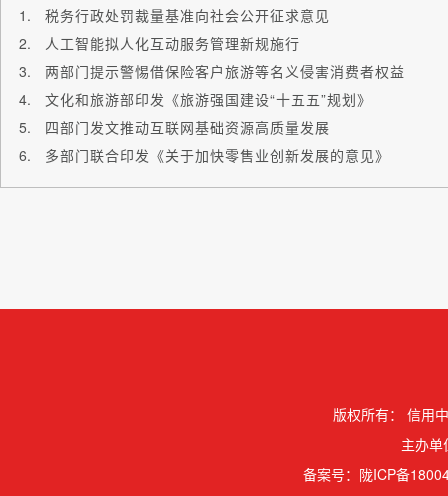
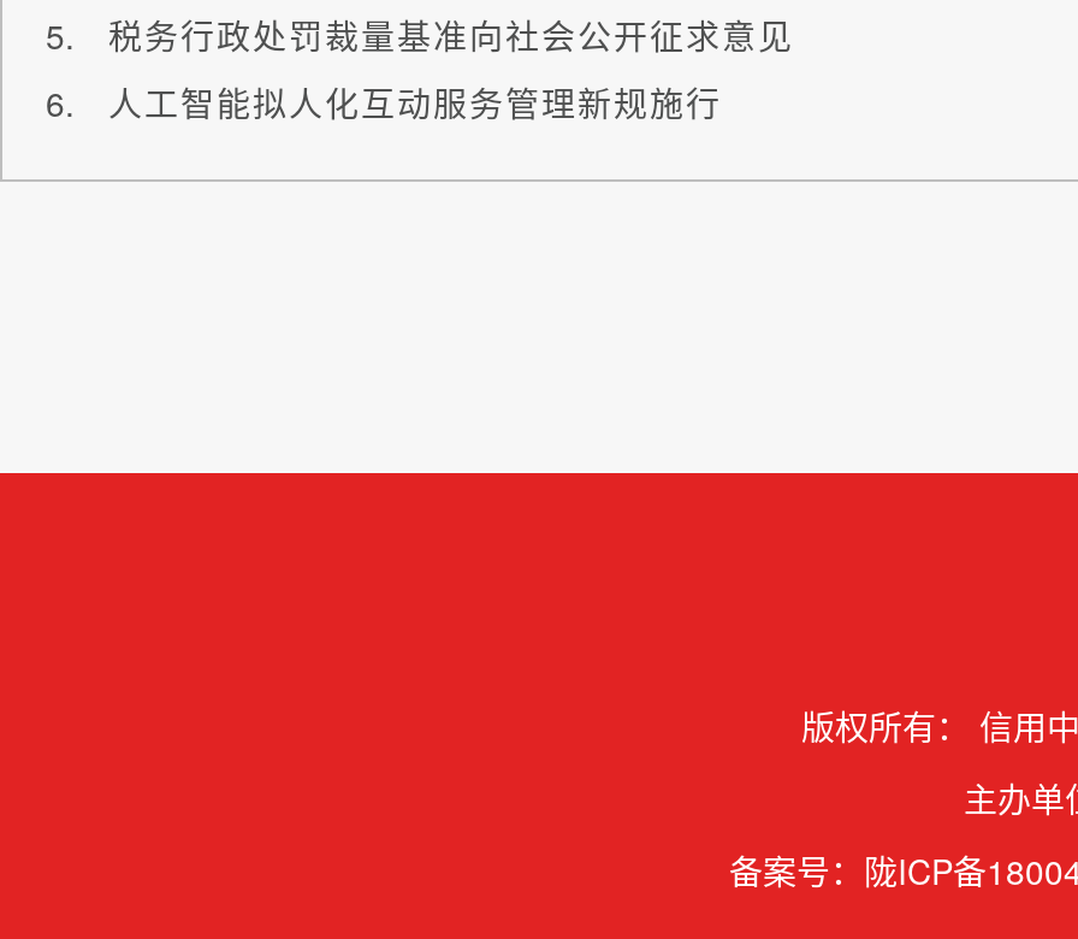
[45,61,405,165] 两部门提示警惕借保险客户旅游等名义侵害消费者权益 | 文化和旅游部印发《旅游强国建设“十五五”规划》 | 四部门发文推动互联网基础资源高质量发展 | 多部门联合印发《关于加快零售业创新发展的意见》 -> none

